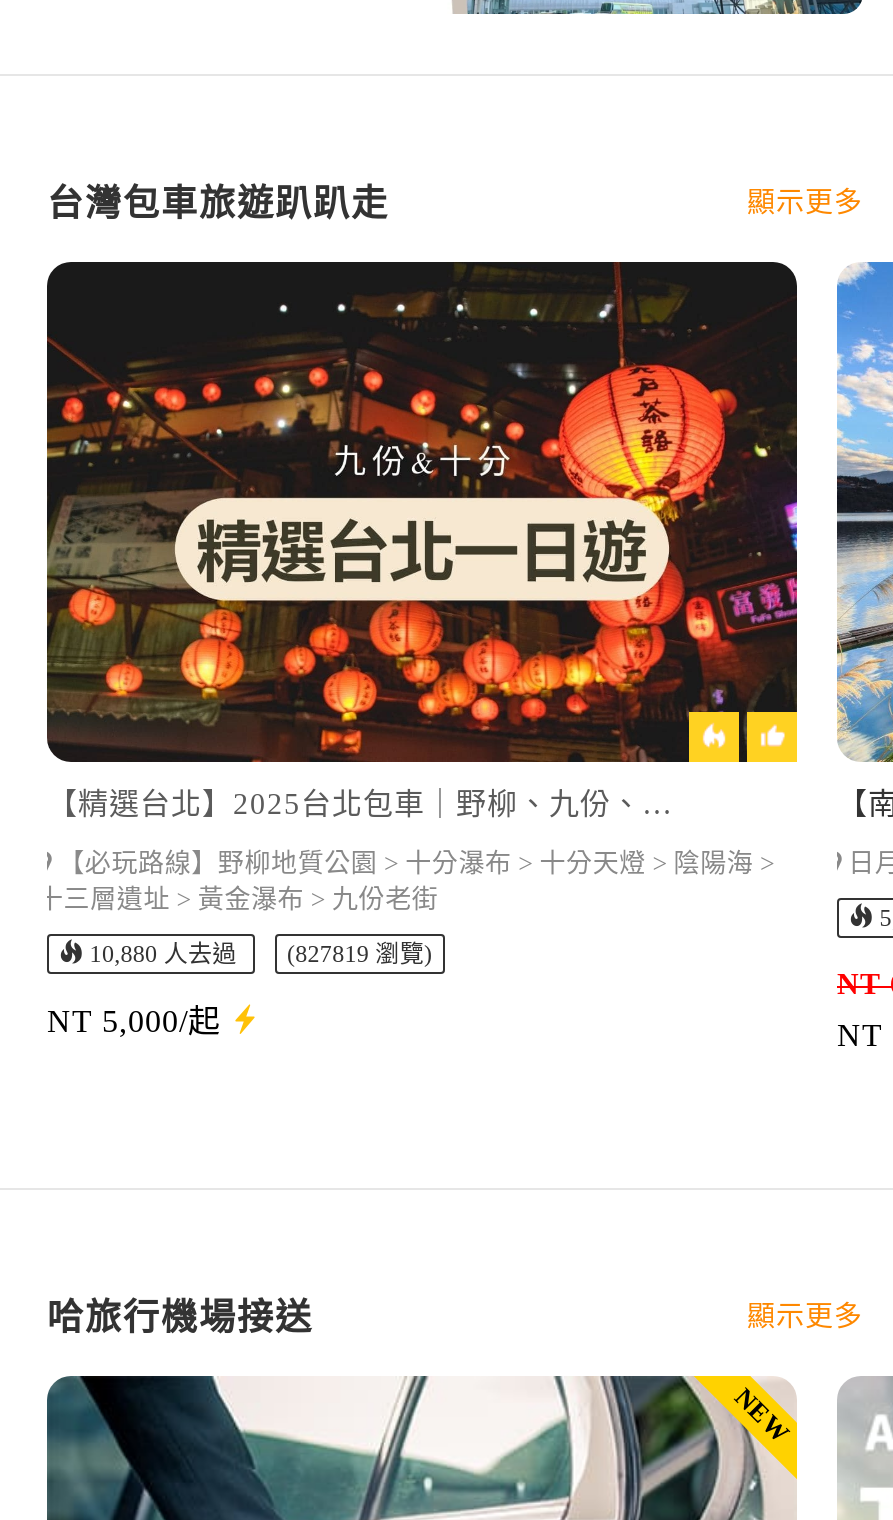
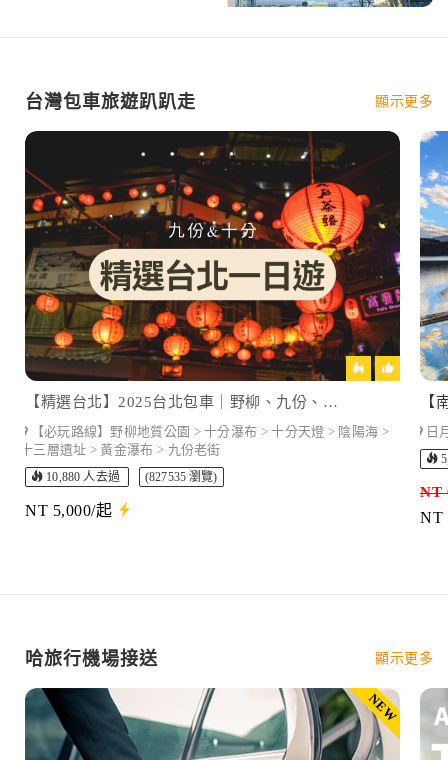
[83,940,432,968] 10,880 人去過 (827819 瀏覽) -> [43,470,218,484] 10,880 人去過 (827535 瀏覽)

